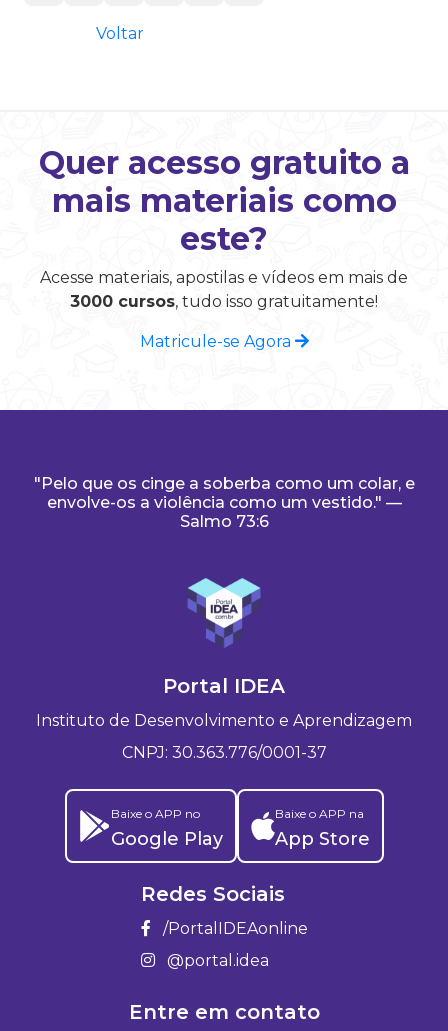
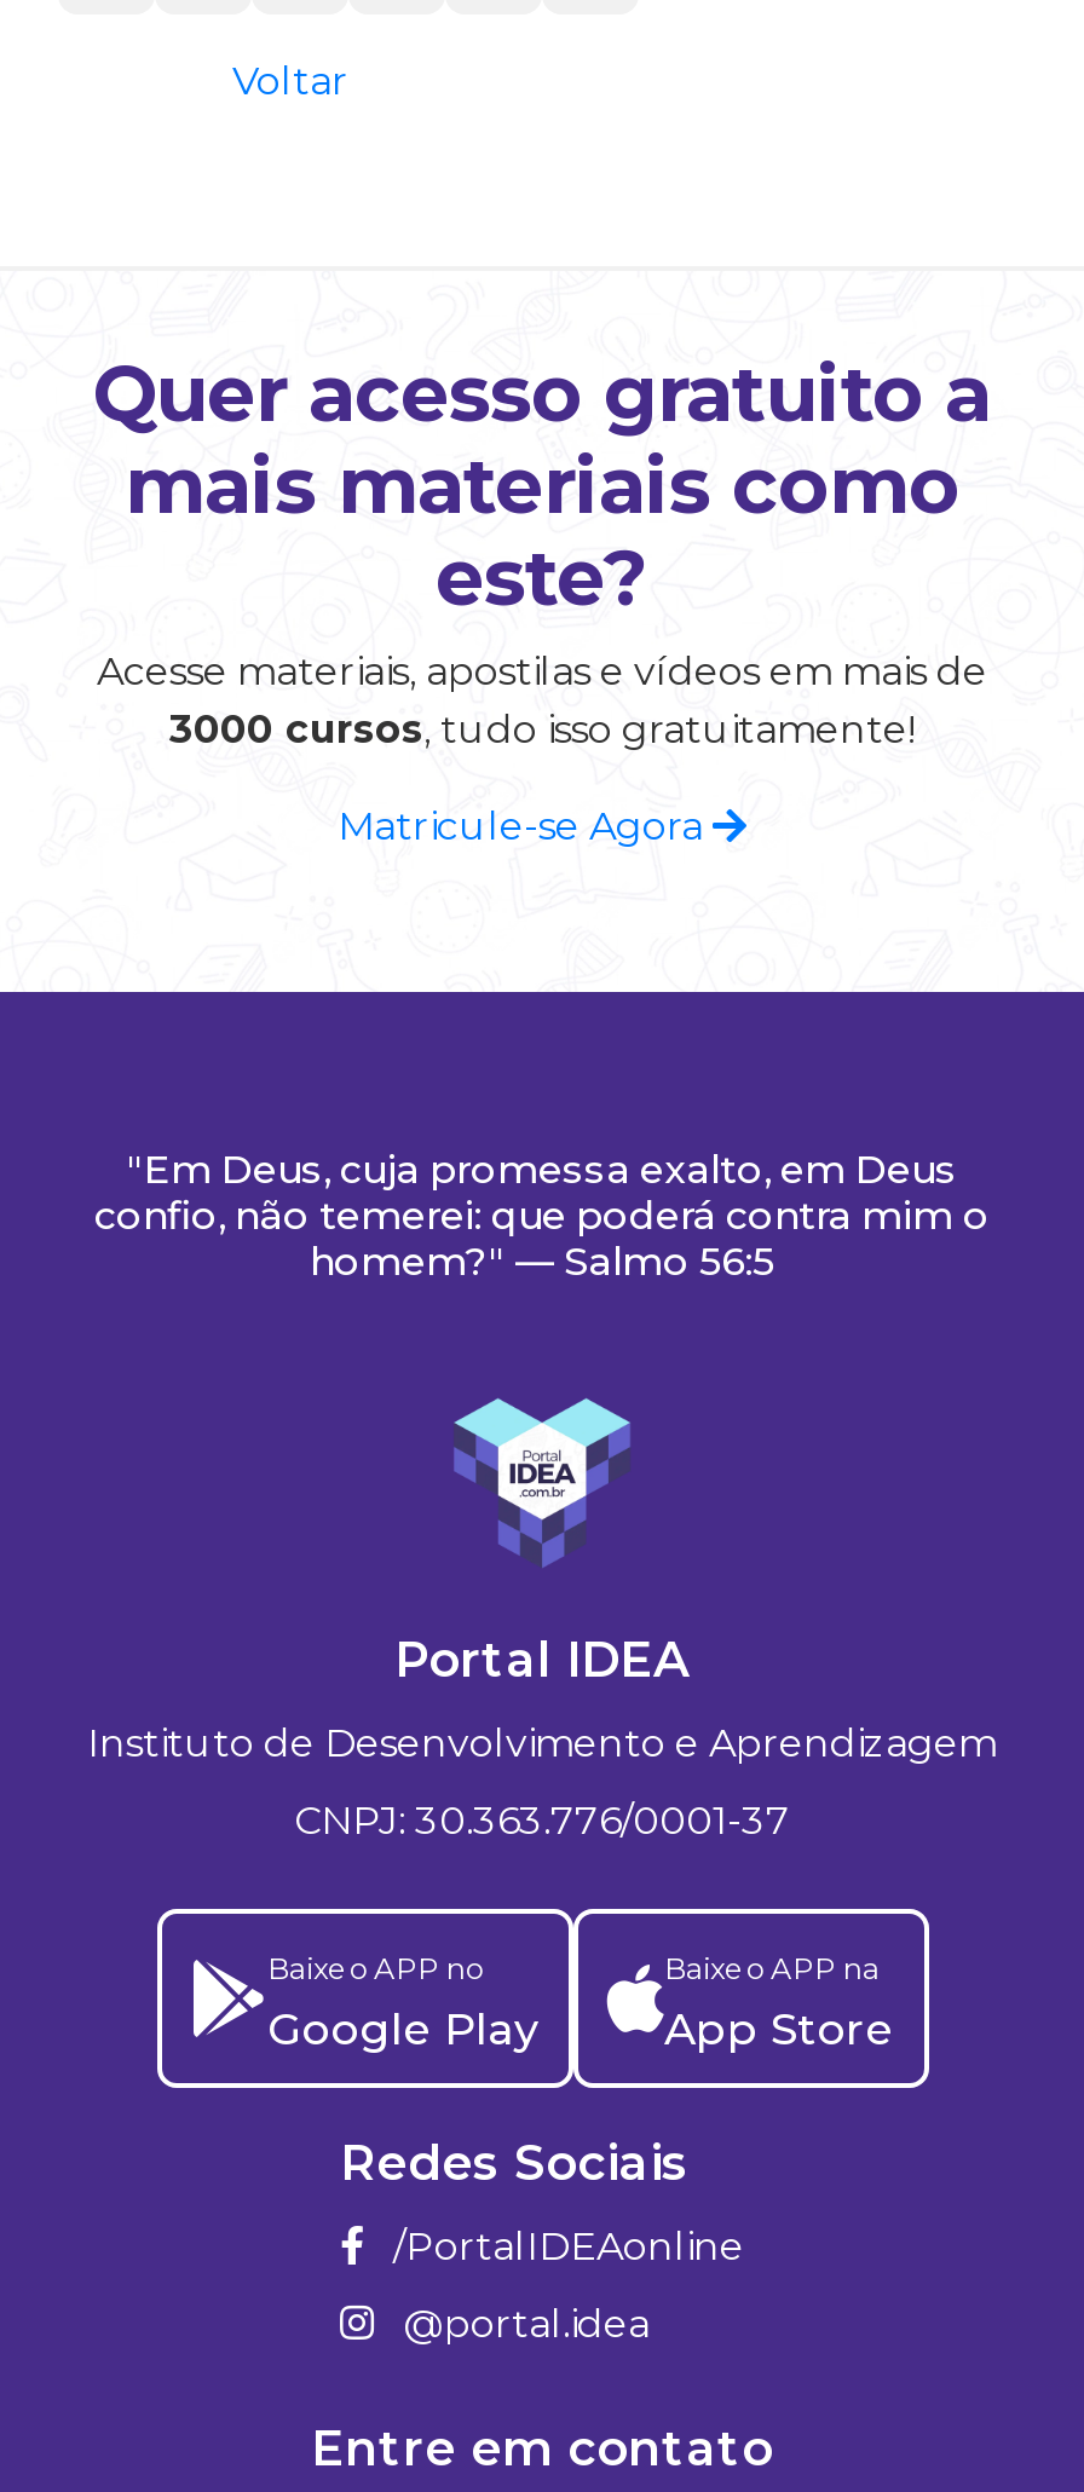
[33,473,414,530] "Pelo que os cinge a soberba como um colar, e | envolve-os a violência como um vestido." — | Salmo 73:6 -> [94,1146,990,1284] "Em Deus, cuja promessa exalto, em Deus | confio, não temerei: que poderá contra mim o | homem?" — Salmo 56:5

